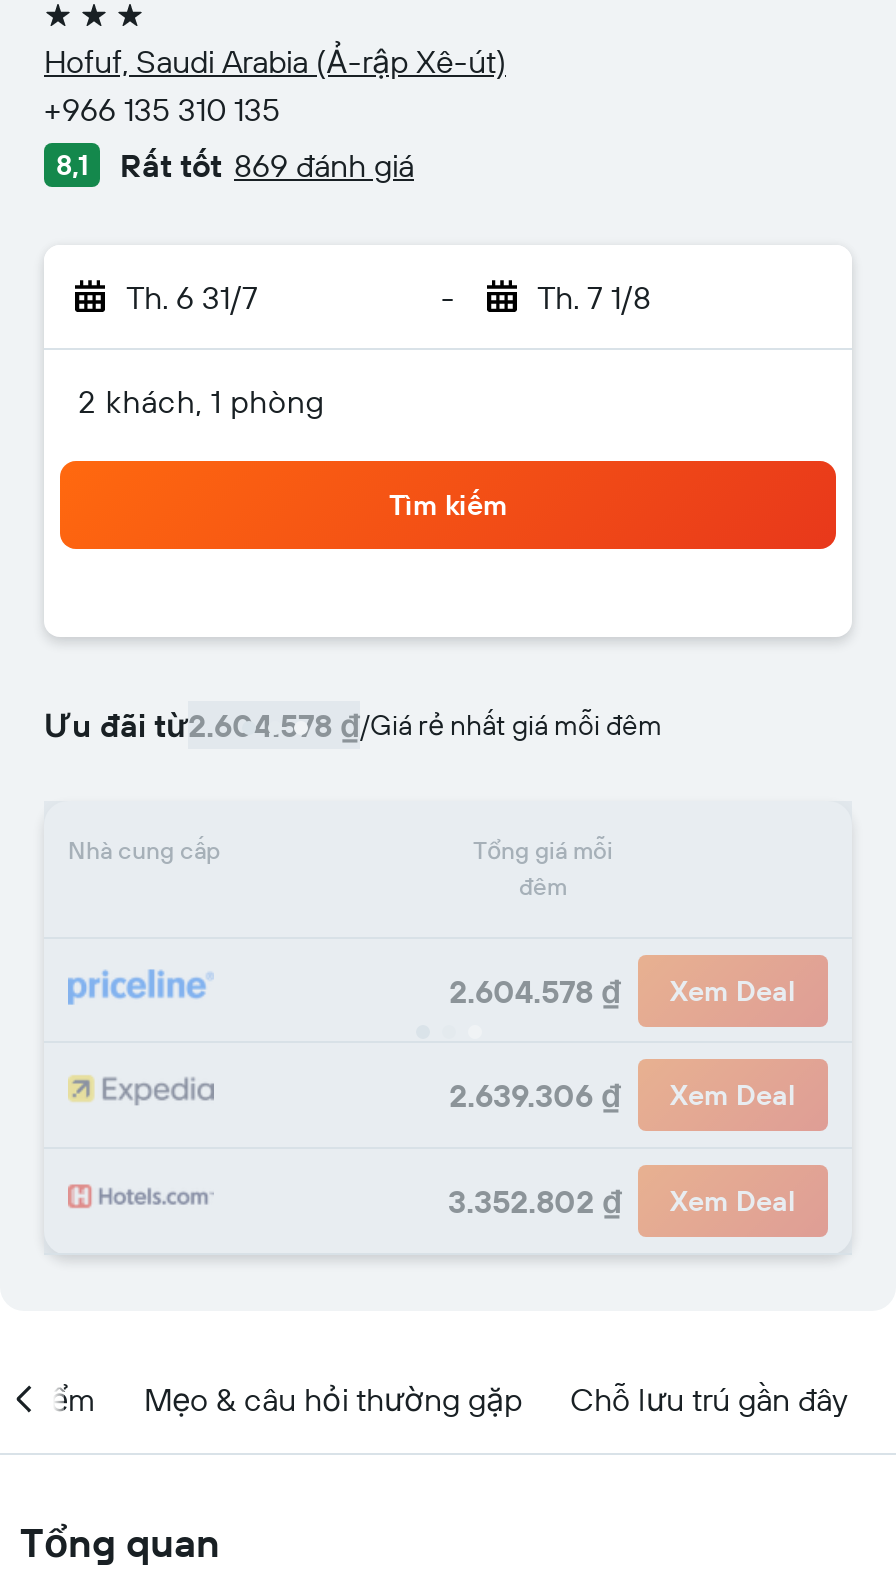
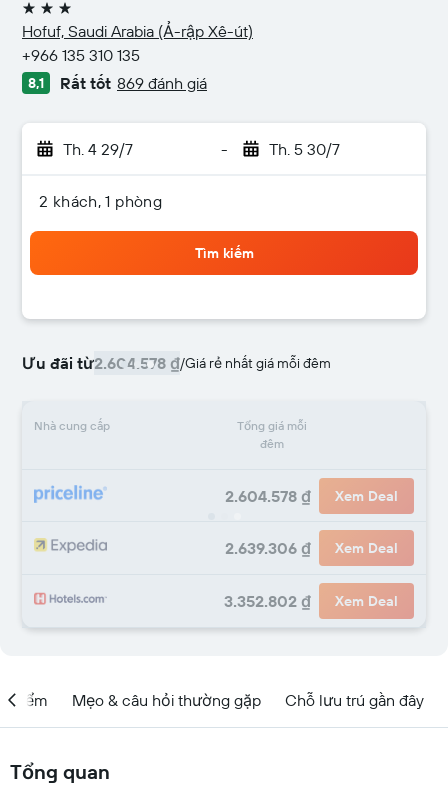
[126,277,258,317] Th. 6 31/7 -> [63,139,133,159] Th. 4 29/7
[537,277,651,317] Th. 7 1/8 -> [268,139,339,159] Th. 5 30/7

